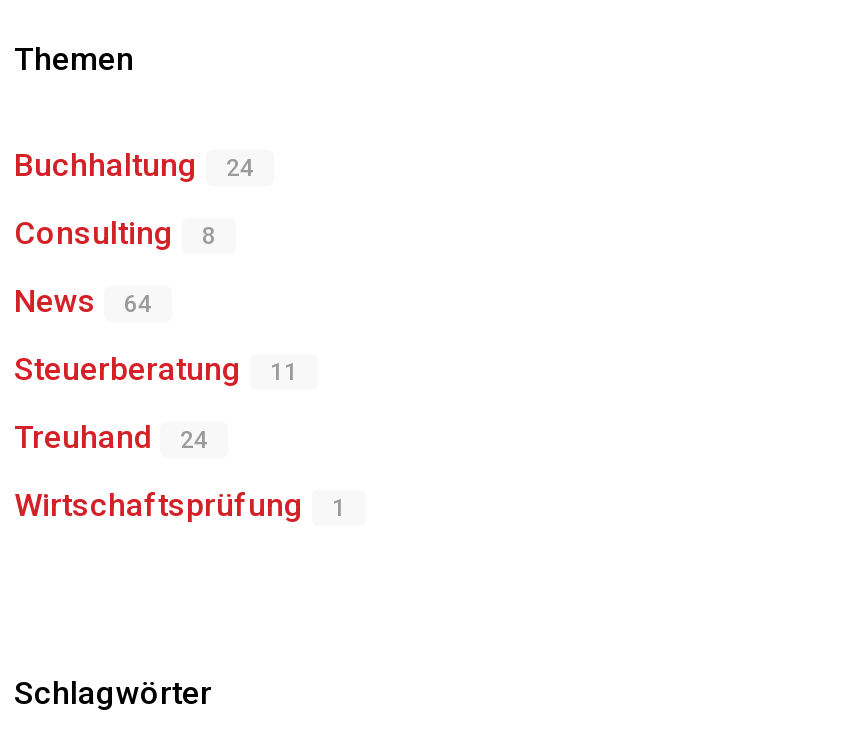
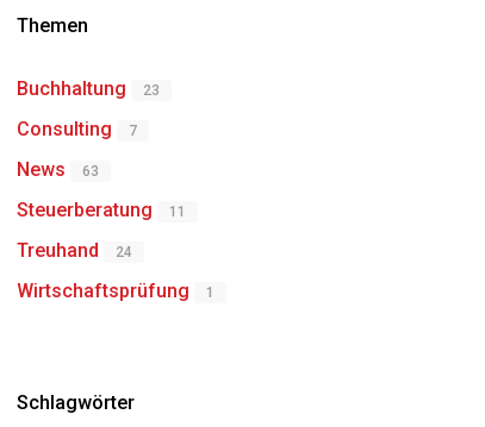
[14,146,254,184] Buchhaltung 24 -> [17,78,160,100] Buchhaltung 23
[14,214,216,252] Consulting 8 -> [17,118,137,141] Consulting 7
[14,282,152,320] News 64 -> [17,158,99,181] News 63

